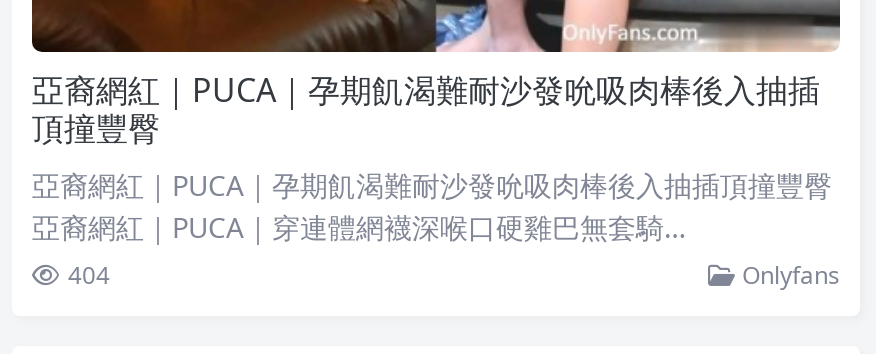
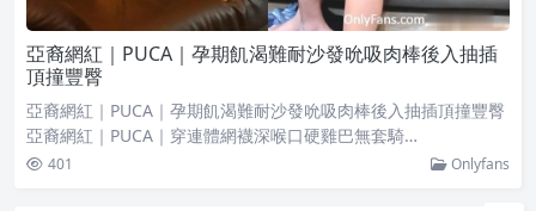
[68,257,110,291] 404 -> [48,153,73,174] 401

